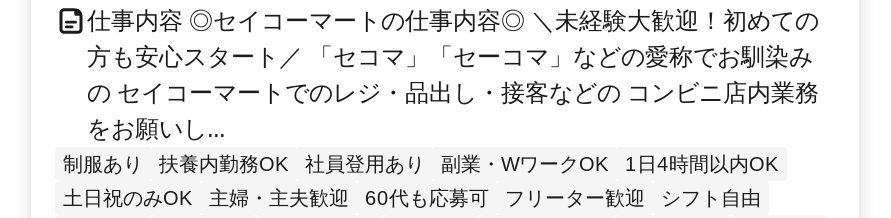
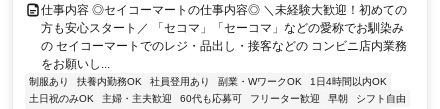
none -> [328,93,348,104] 早朝

